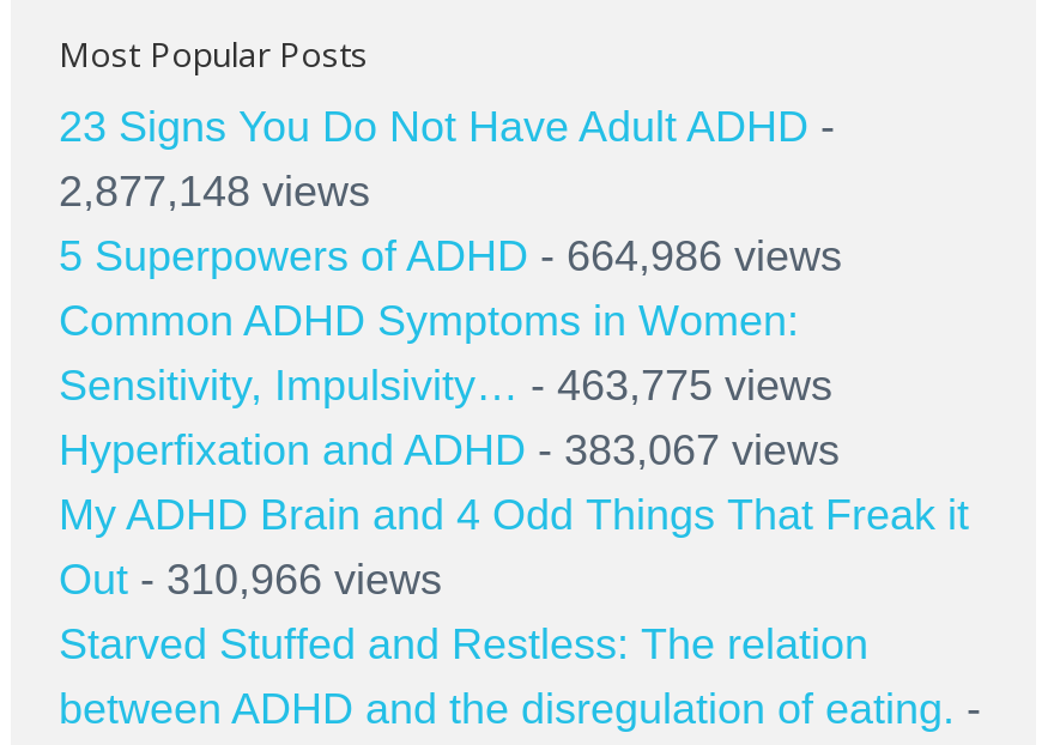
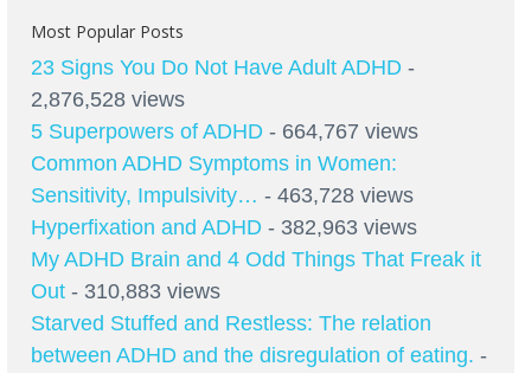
[59,167,370,215] 2,877,148 views -> [31,87,185,111] 2,876,528 views
[59,231,842,279] 5 Superpowers of ADHD - 664,986 views -> [31,119,418,143] 5 Superpowers of ADHD - 664,767 views
[59,361,832,409] Sensitivity, Impulsivity… - 463,775 views -> [31,183,414,207] Sensitivity, Impulsivity… - 463,728 views
[59,425,840,473] Hyperfixation and ADHD - 383,067 views -> [31,215,417,239] Hyperfixation and ADHD - 382,963 views
[59,555,442,603] Out - 310,966 views -> [31,279,220,303] Out - 310,883 views

